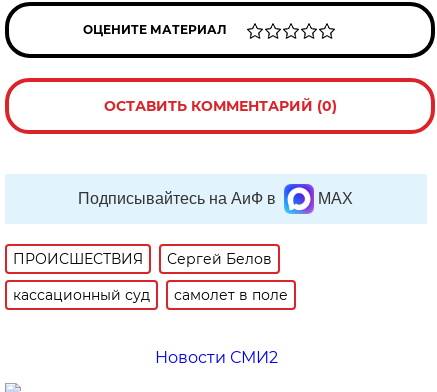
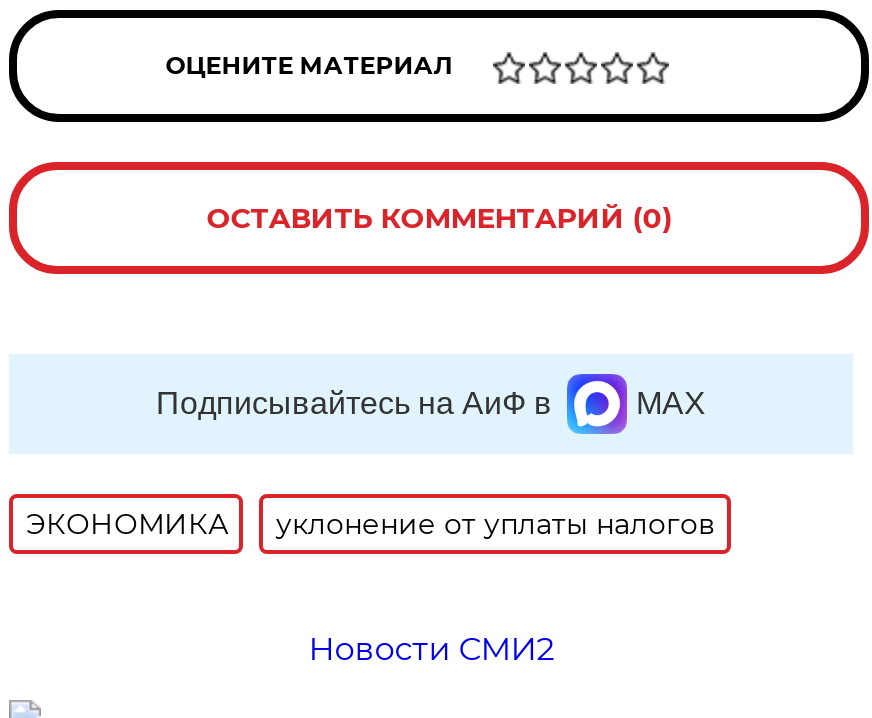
[13,250,288,304] ПРОИСШЕСТВИЯ | Сергей Белов | кассационный суд | самолет в поле -> [26,506,716,542] ЭКОНОМИКА | уклонение от уплаты налогов

